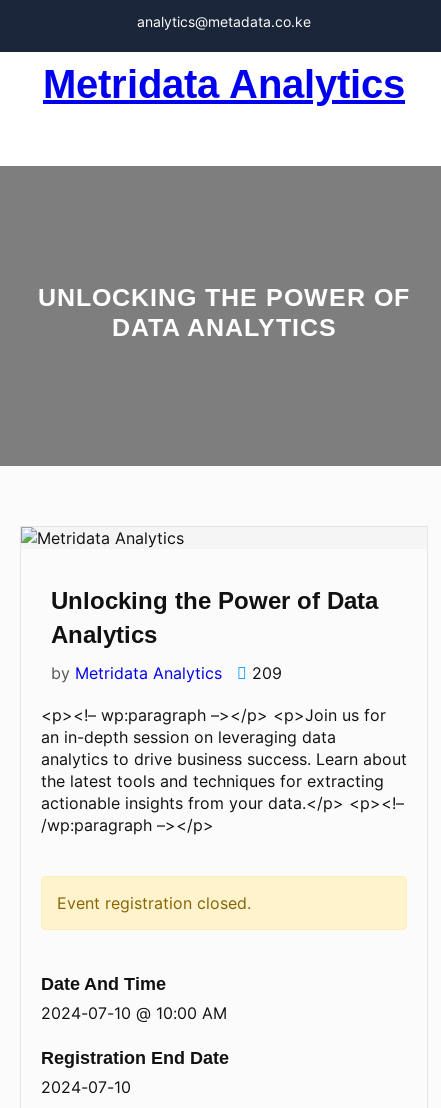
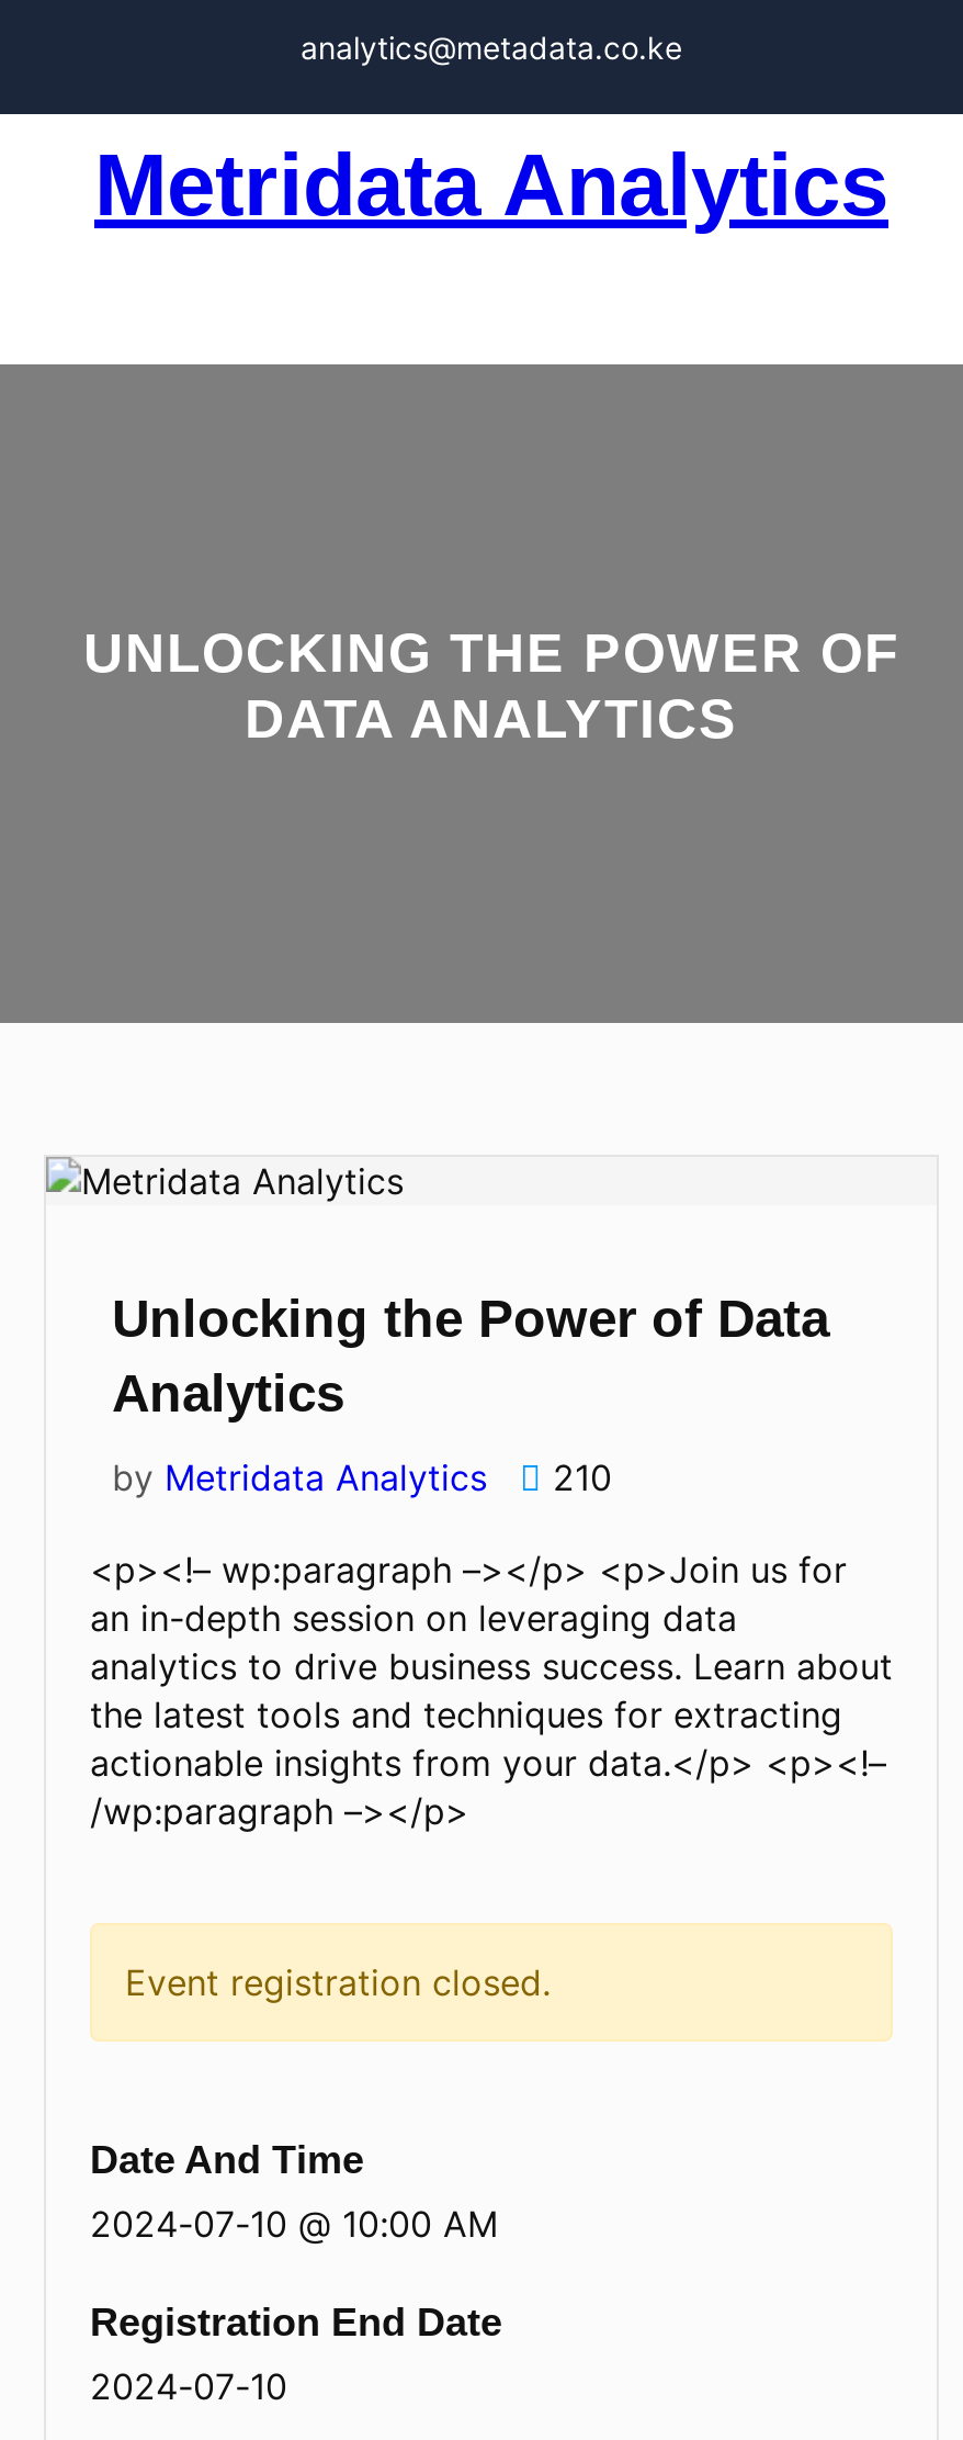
[51,663,282,683] by Metridata Analytics 209 -> [112,1456,612,1500] by Metridata Analytics 210

